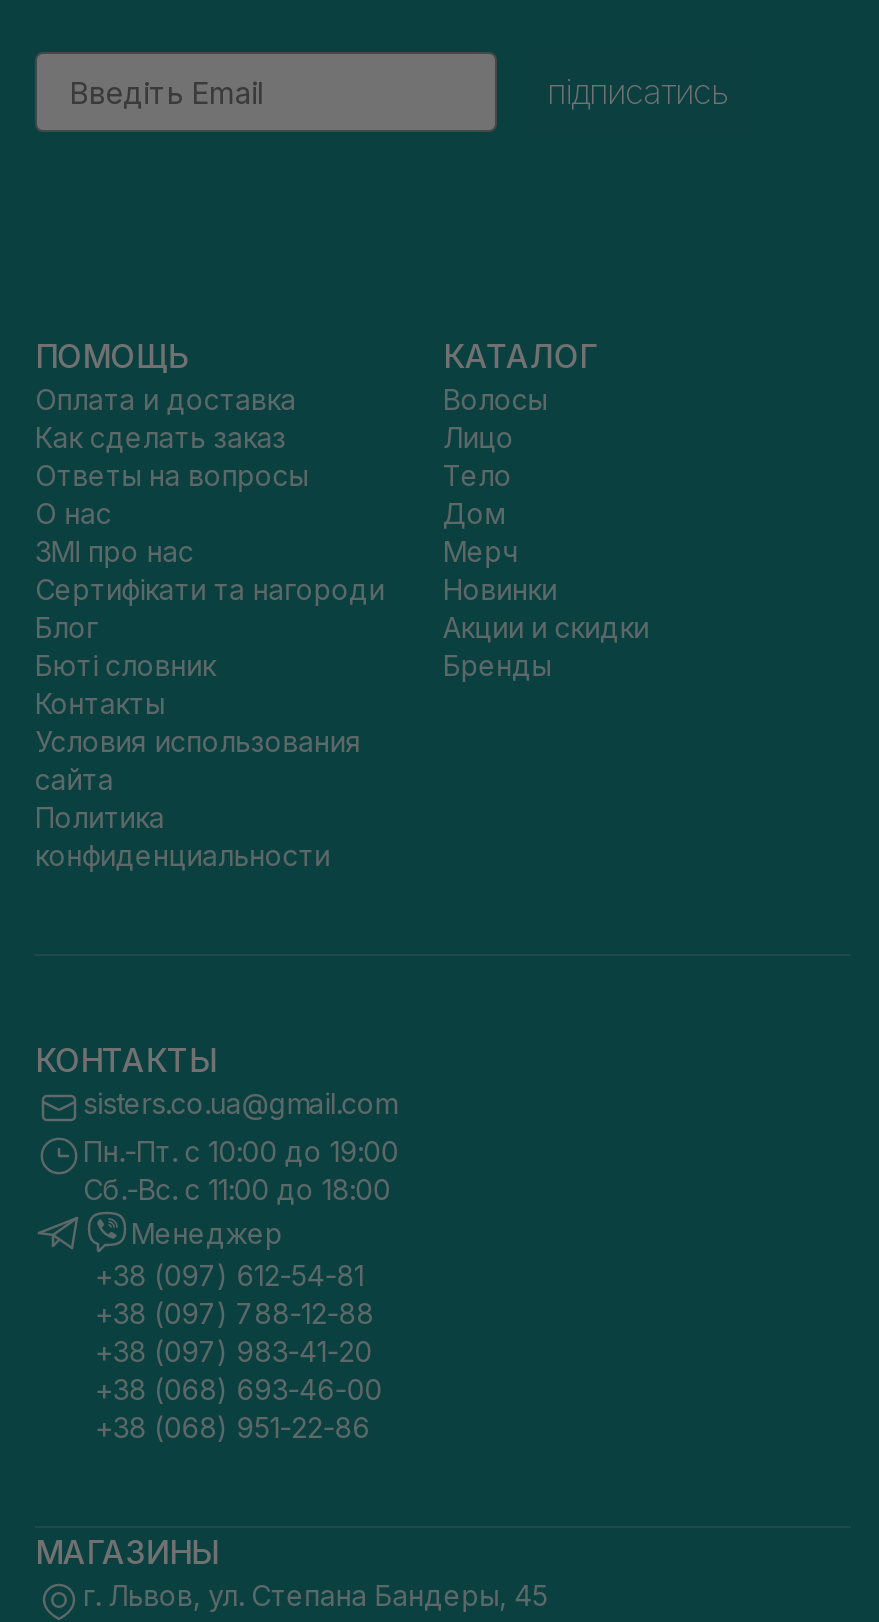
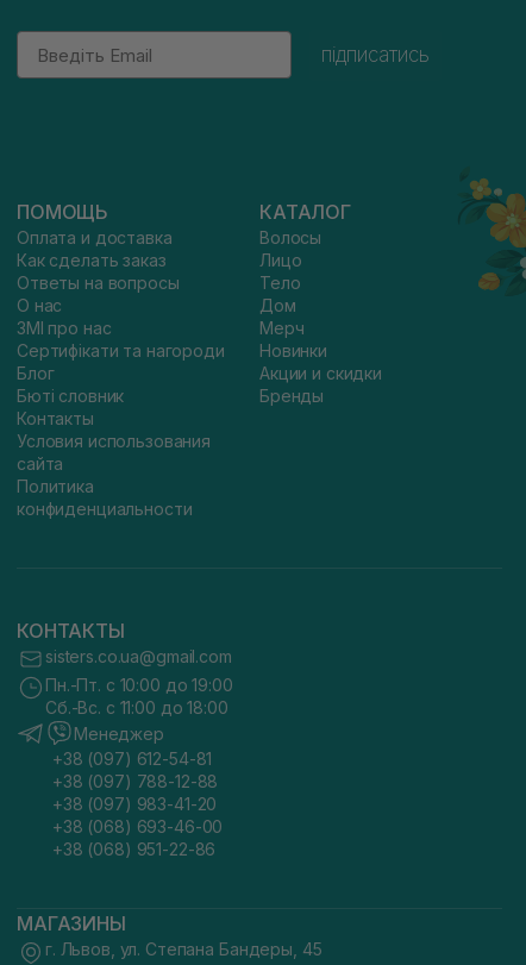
none -> [459,174,522,295] [image]

